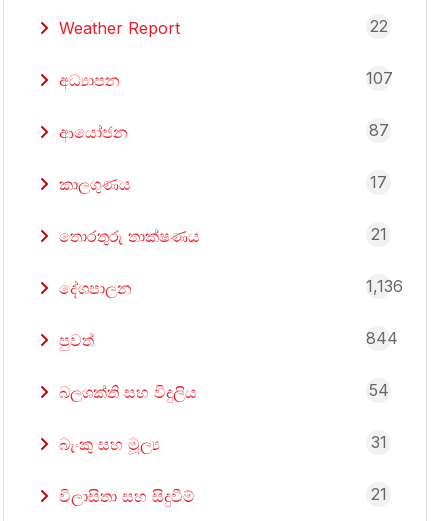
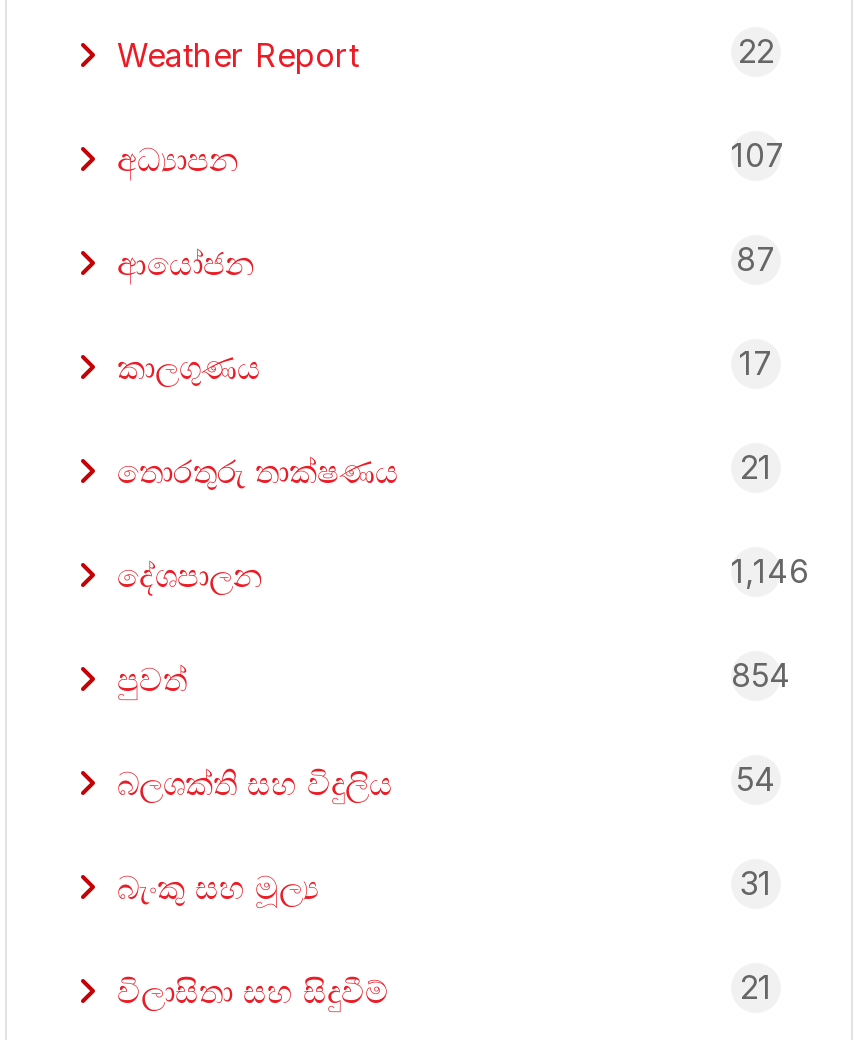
[366,276,403,296] 1,136 -> [731,551,809,591] 1,146
[366,328,398,348] 844 -> [731,655,791,695] 854

